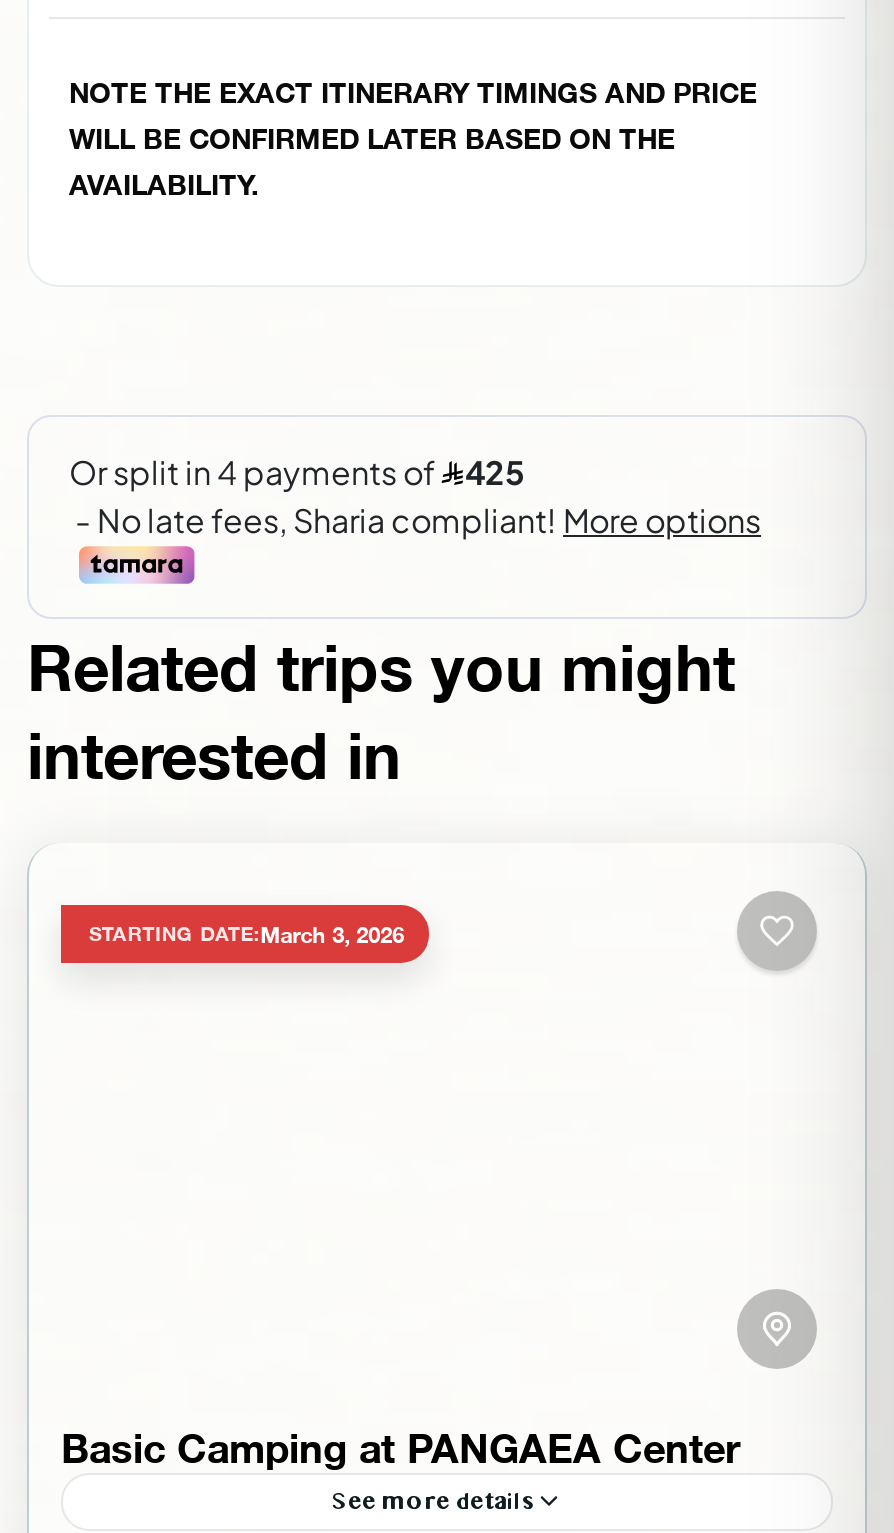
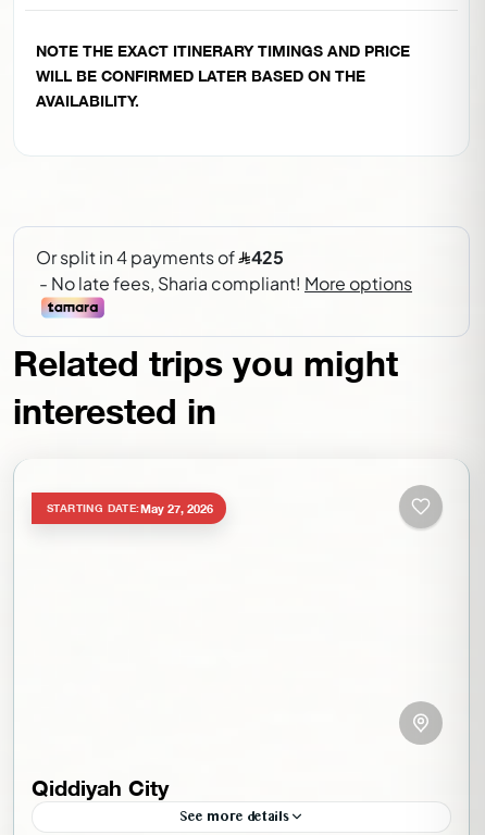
[89,912,404,952] STARTING DATE:March 3, 2026 -> [47,496,213,518] STARTING DATE:May 27, 2026
[61,1407,741,1481] Basic Camping at PANGAEA Center -> [32,765,169,805] Qiddiyah City

